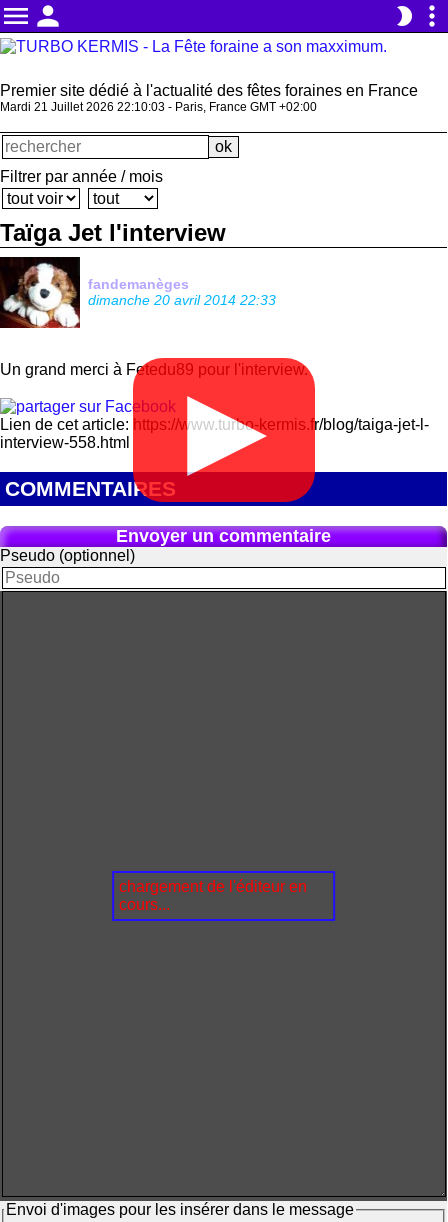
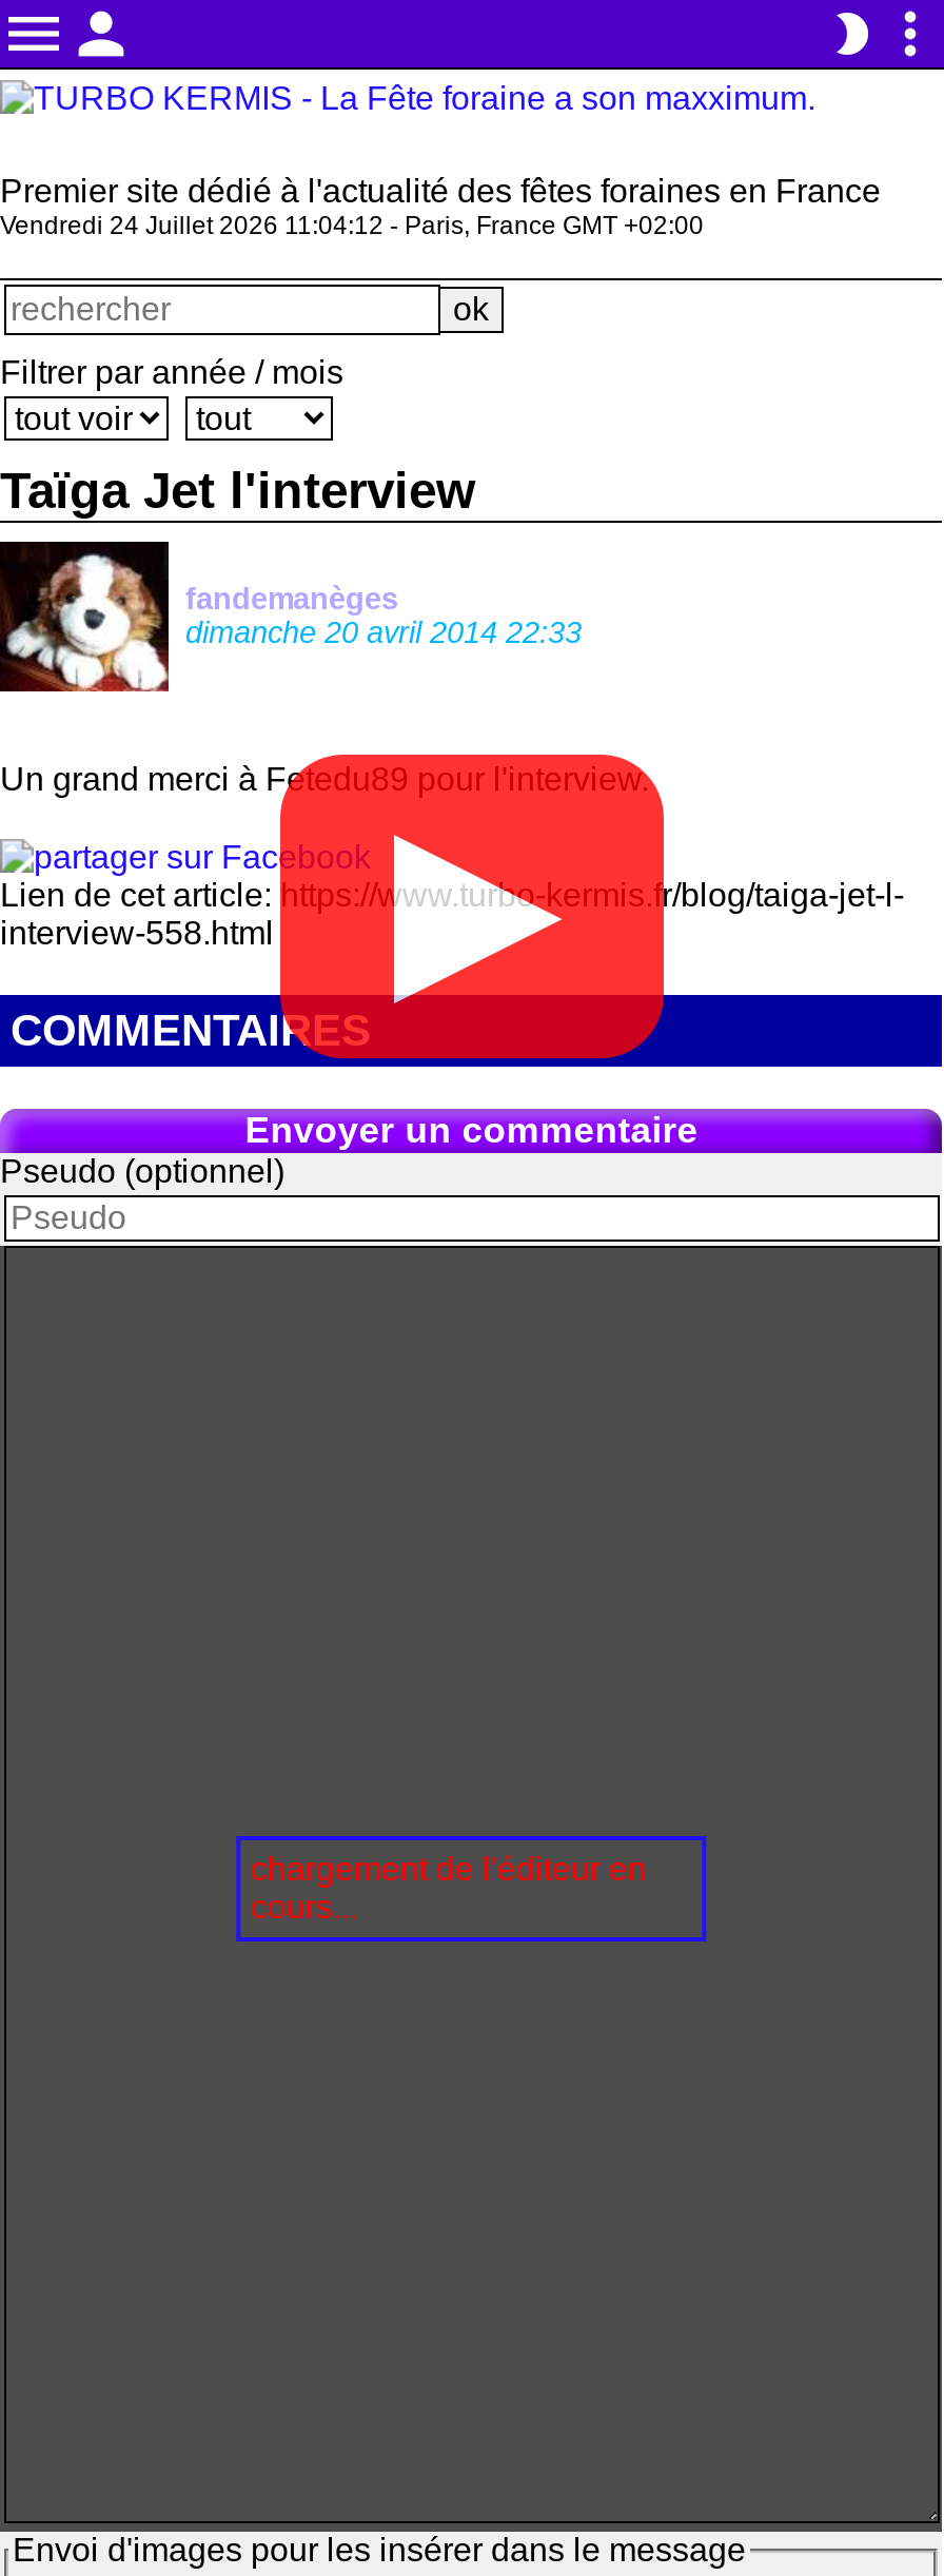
[0,99,317,113] Mardi 21 Juillet 2026 22:10:03 - Paris, France GMT +02:00 -> [0,210,704,239] Vendredi 24 Juillet 2026 11:04:12 - Paris, France GMT +02:00

